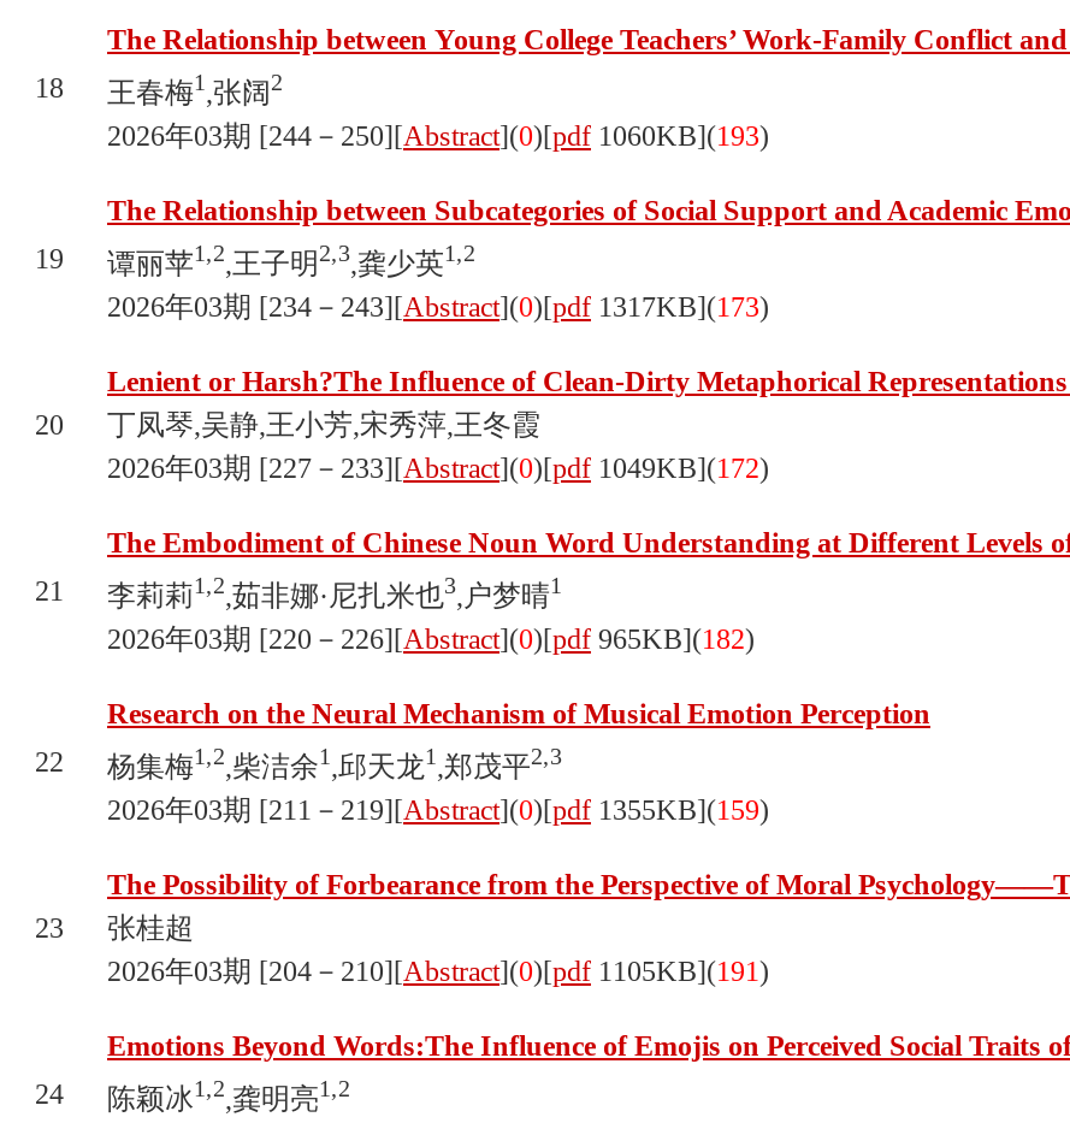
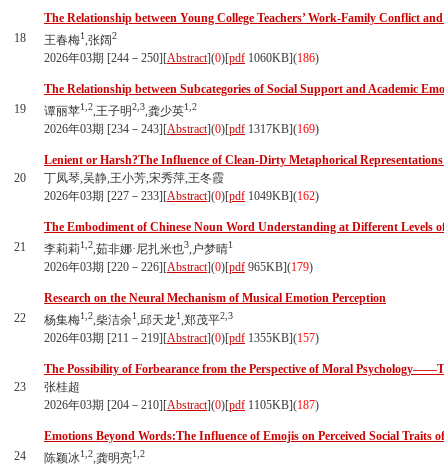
[107,119,769,153] 2026年03期 [244－250][Abstract](0)[pdf 1060KB](193) -> [44,51,319,65] 2026年03期 [244－250][Abstract](0)[pdf 1060KB](186)
[107,290,769,324] 2026年03期 [234－243][Abstract](0)[pdf 1317KB](173) -> [44,122,319,136] 2026年03期 [234－243][Abstract](0)[pdf 1317KB](169)
[107,451,769,485] 2026年03期 [227－233][Abstract](0)[pdf 1049KB](172) -> [44,189,319,203] 2026年03期 [227－233][Abstract](0)[pdf 1049KB](162)
[107,622,755,656] 2026年03期 [220－226][Abstract](0)[pdf 965KB](182) -> [44,260,313,274] 2026年03期 [220－226][Abstract](0)[pdf 965KB](179)
[107,793,769,827] 2026年03期 [211－219][Abstract](0)[pdf 1355KB](159) -> [44,331,319,345] 2026年03期 [211－219][Abstract](0)[pdf 1355KB](157)
[107,954,769,988] 2026年03期 [204－210][Abstract](0)[pdf 1105KB](191) -> [44,398,319,412] 2026年03期 [204－210][Abstract](0)[pdf 1105KB](187)

